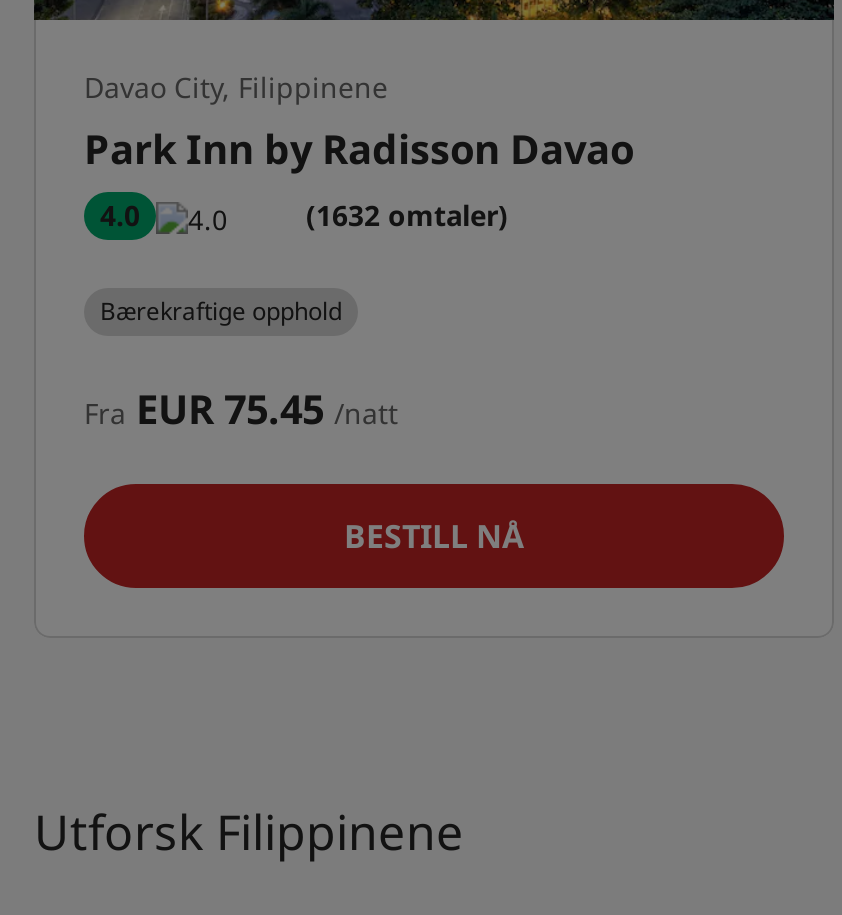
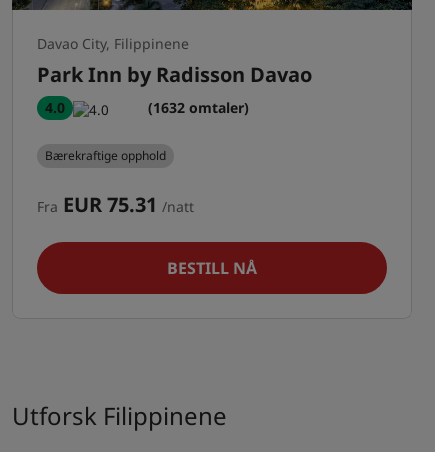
[84,382,398,436] Fra EUR 75.45 /natt -> [37,191,194,218] Fra EUR 75.31 /natt

